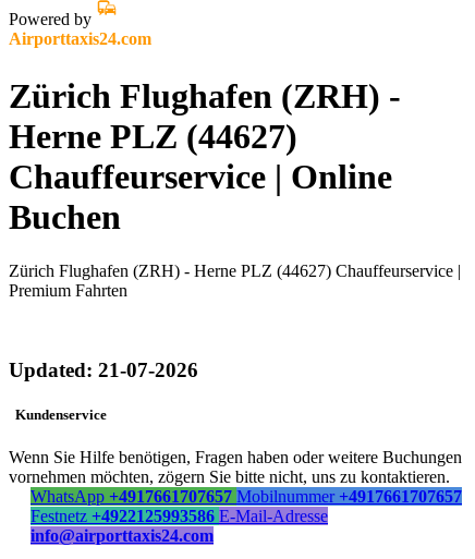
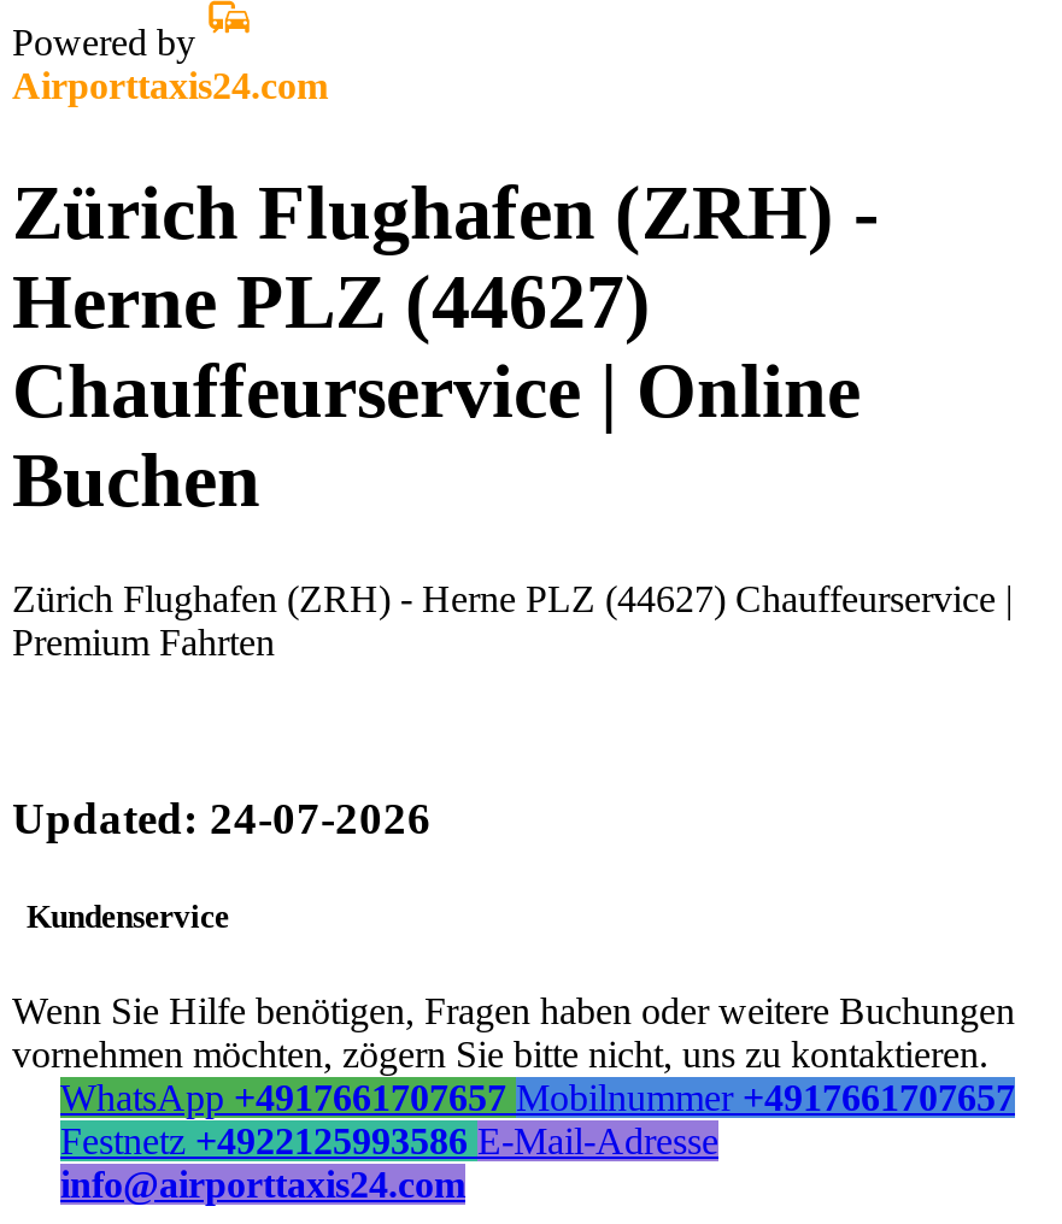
[9,359,198,381] Updated: 21-07-2026 -> [12,793,432,844] Updated: 24-07-2026

